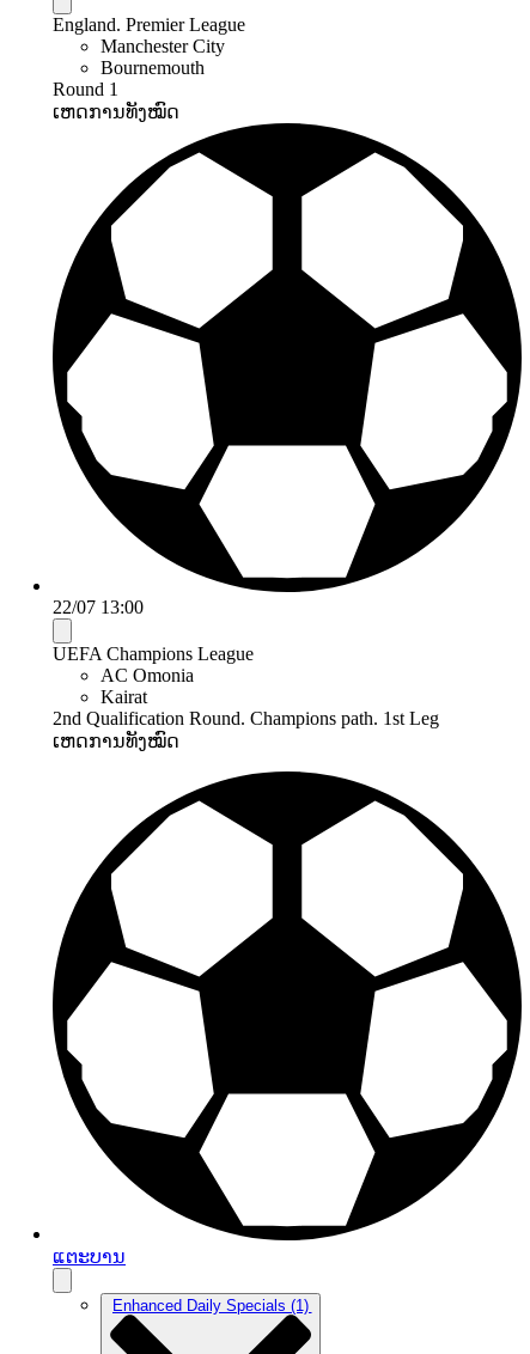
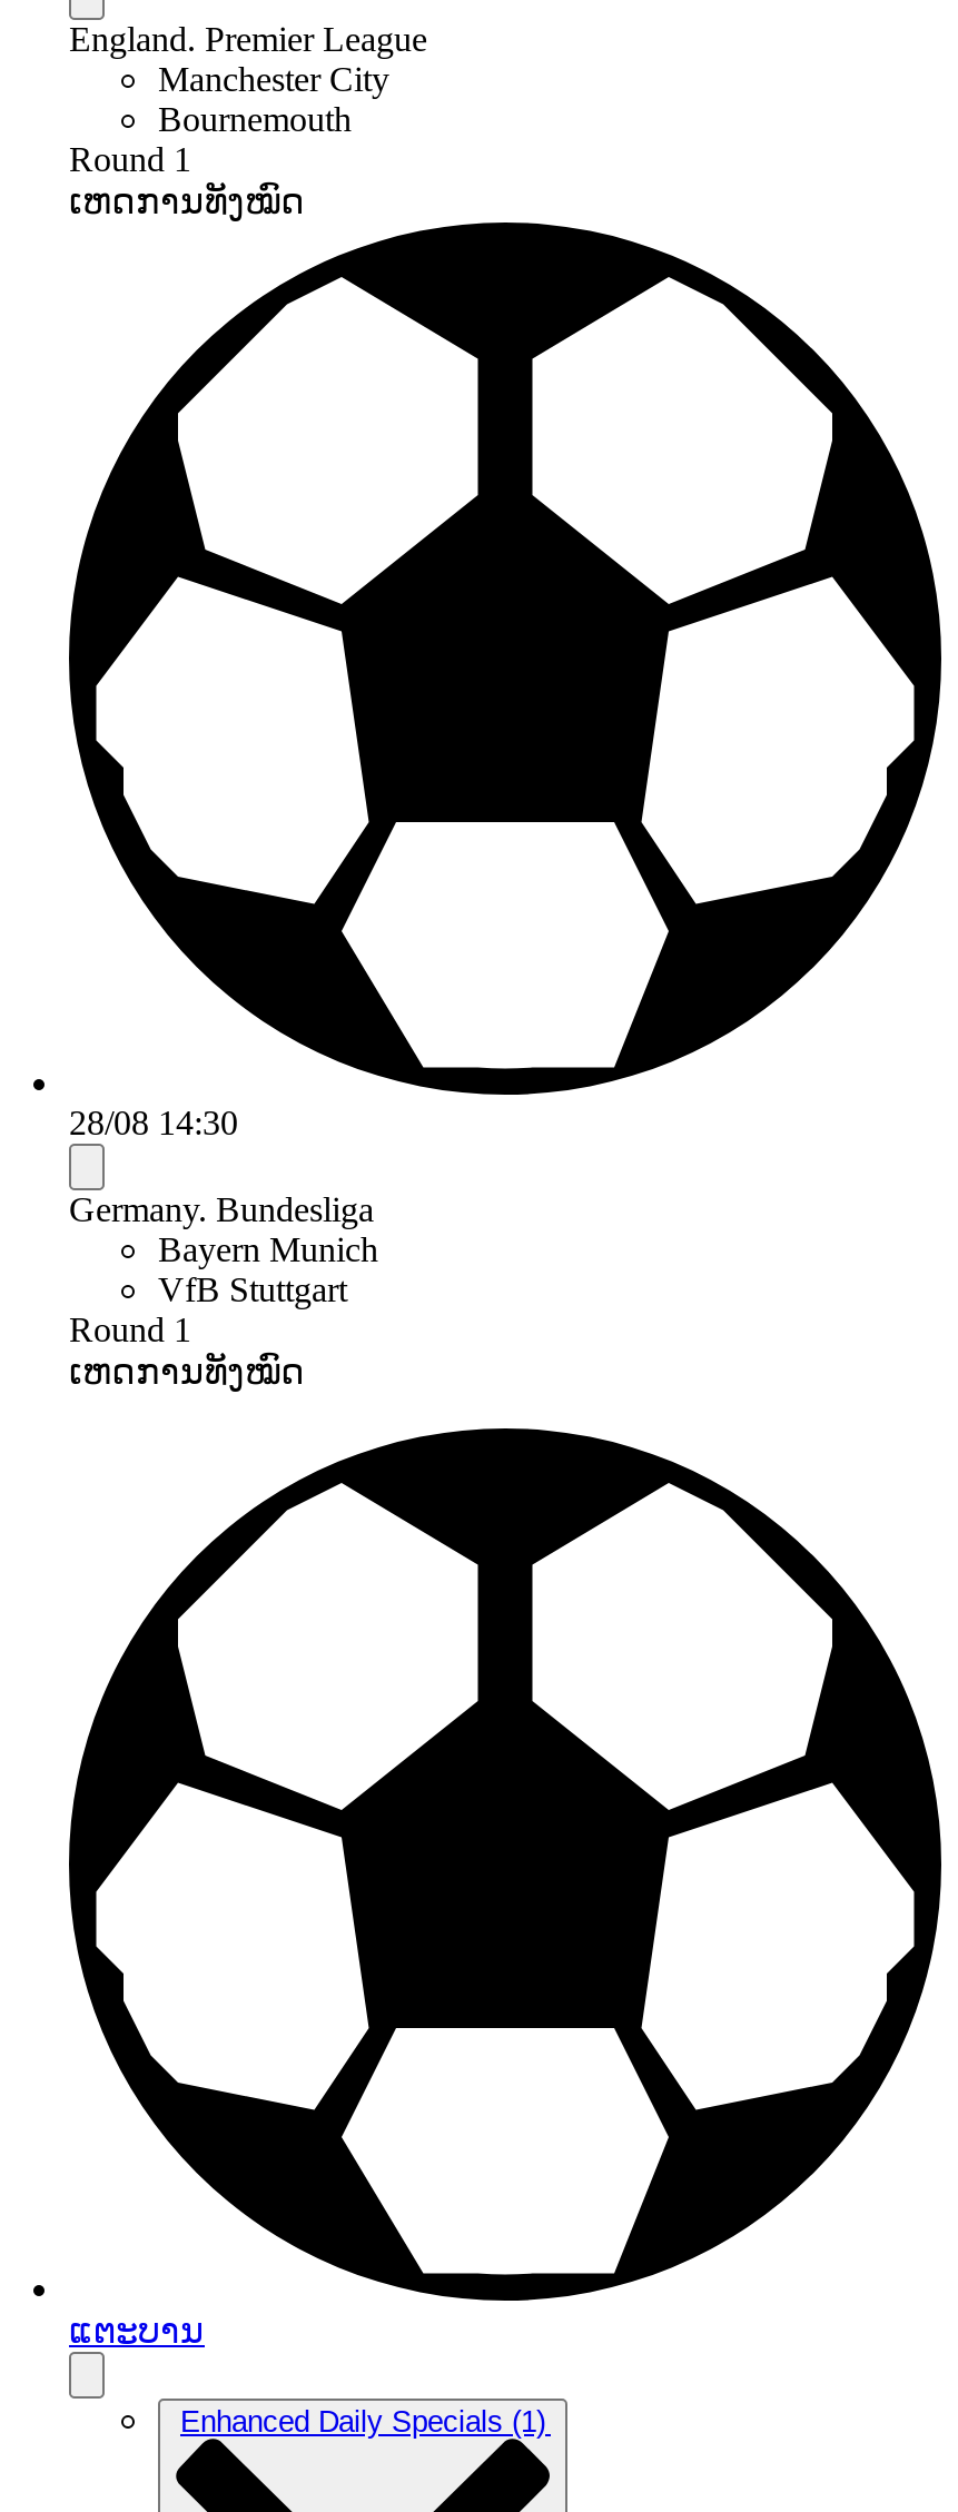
[53,597,144,617] 22/07 13:00 -> [69,1103,238,1141] 28/08 14:30
[53,643,439,728] UEFA Champions League | AC Omonia | Kairat | 2nd Qualification Round. Champions path. 1st Leg -> [69,1190,378,1348] Germany. Bundesliga | Bayern Munich | VfB Stuttgart | Round 1

